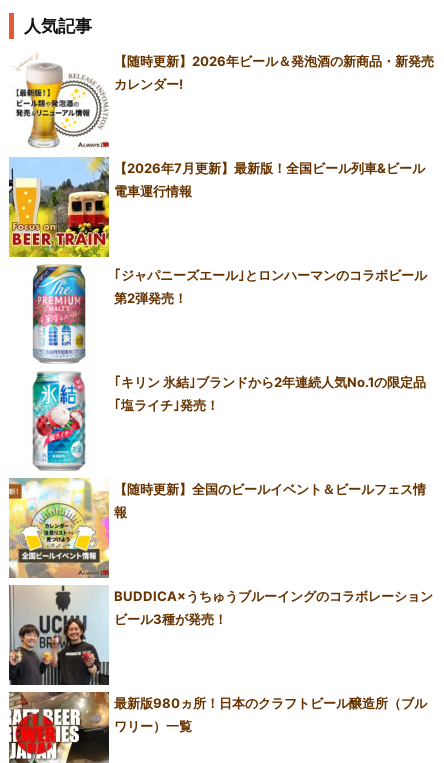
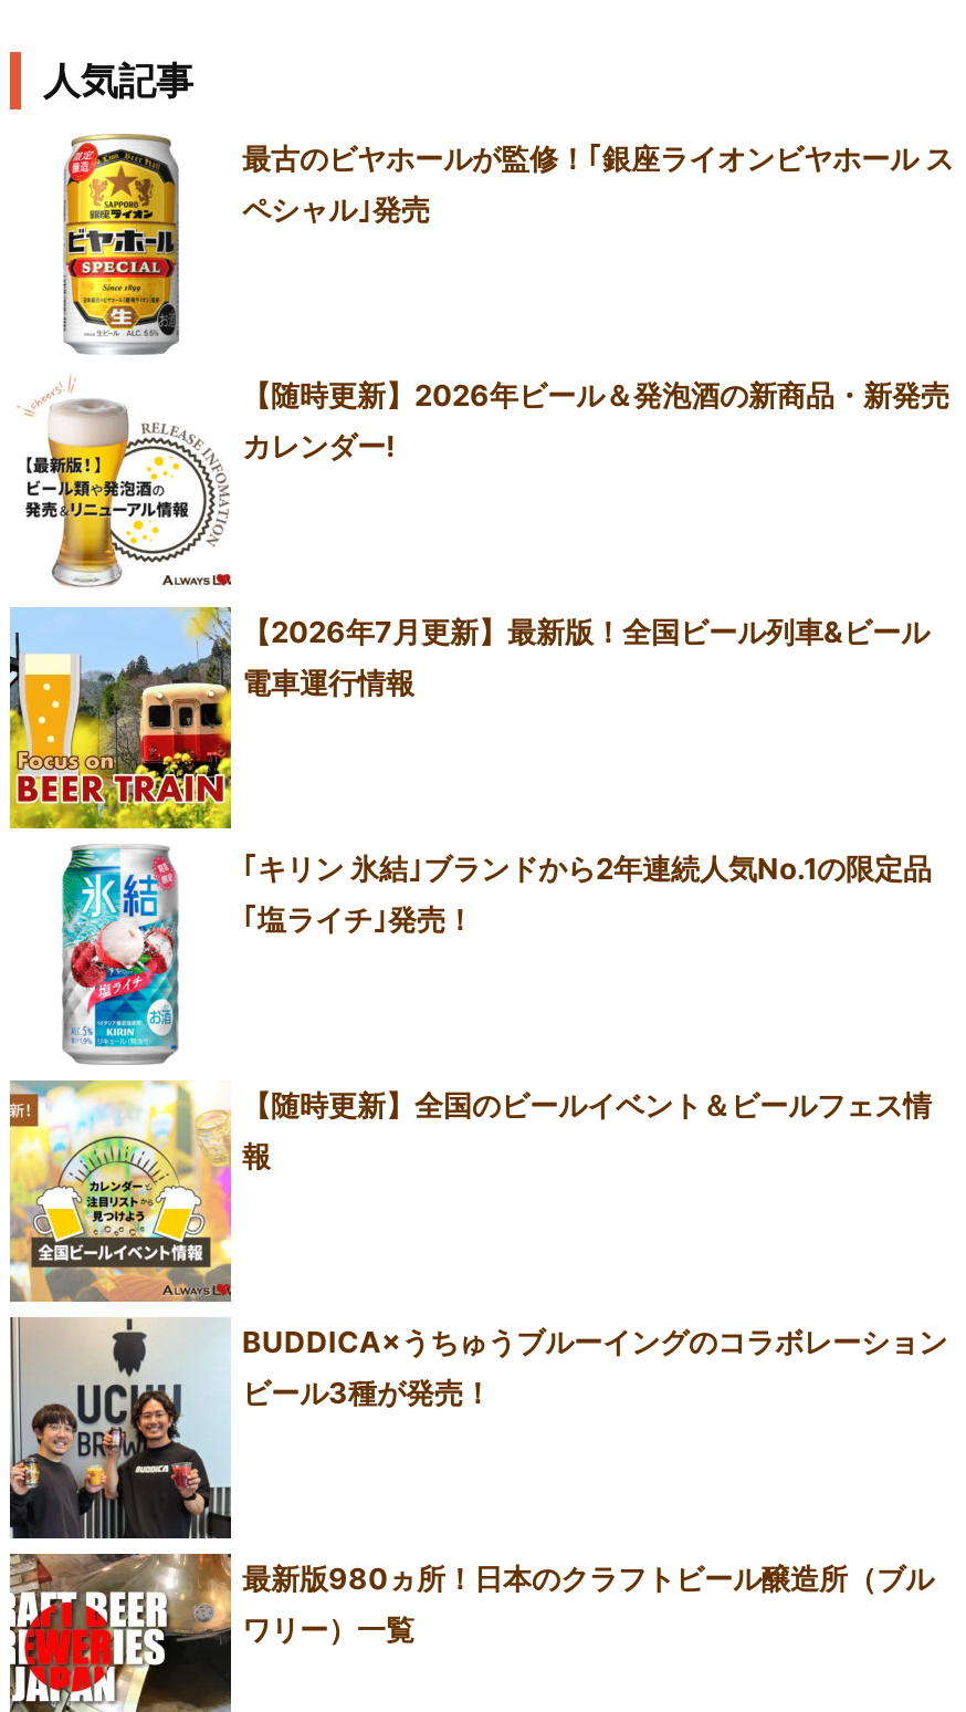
none -> [52,133,954,356] [image] | 最古のビヤホールが監修！｢銀座ライオンビヤホール ス | ペシャル｣発売
moved [15,53,434,199] -> [23,378,949,701]: [image] | 【随時更新】2026年ビール＆発泡酒の新商品・新発売 | カレンダー! | 【2026年7月更新】最新版！全国ビール列車&ビール | 電車運行情報
[15,256,427,357] [image] | ｢ジャパニーズエール｣とロンハーマンのコラボビール | 第2弾発売！ -> none

